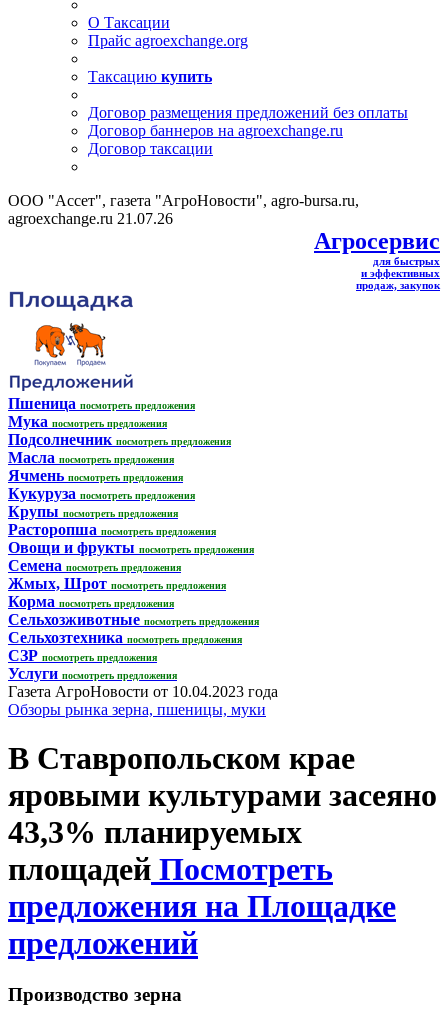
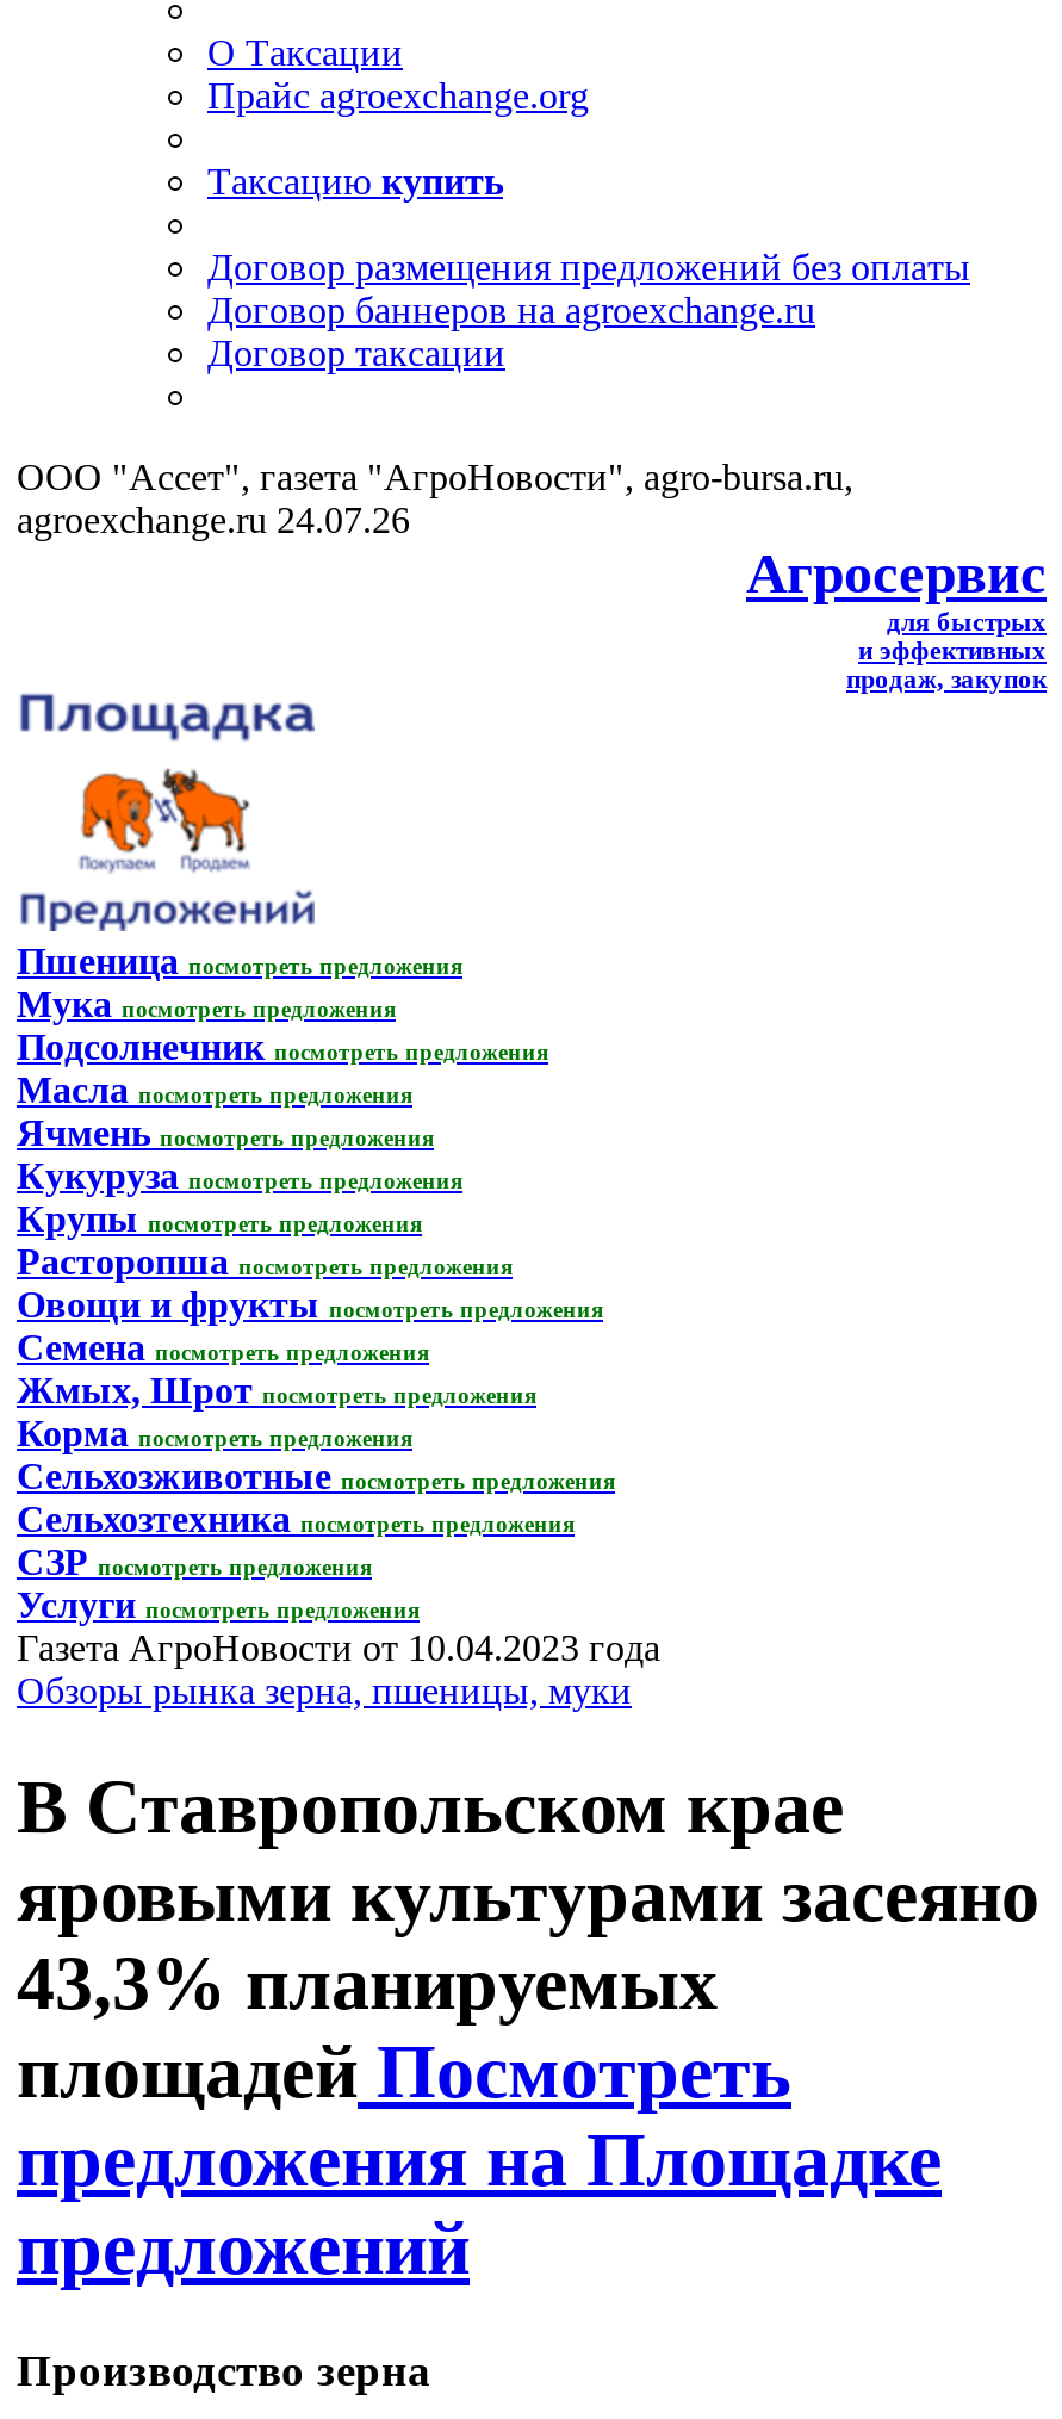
[8,210,173,227] agroexchange.ru 21.07.26 -> [17,499,410,540] agroexchange.ru 24.07.26

